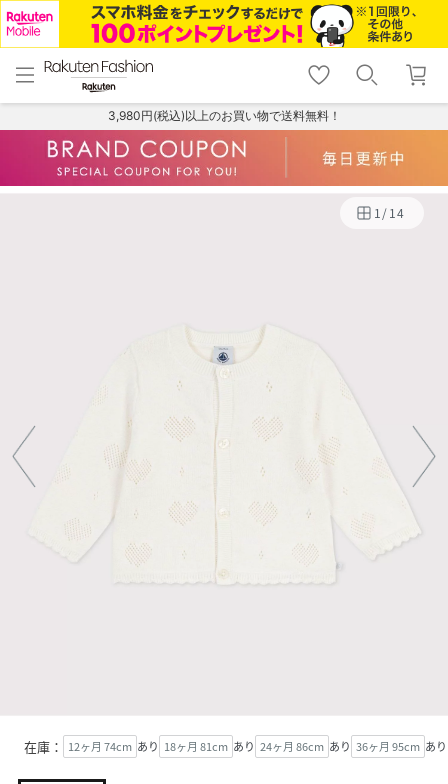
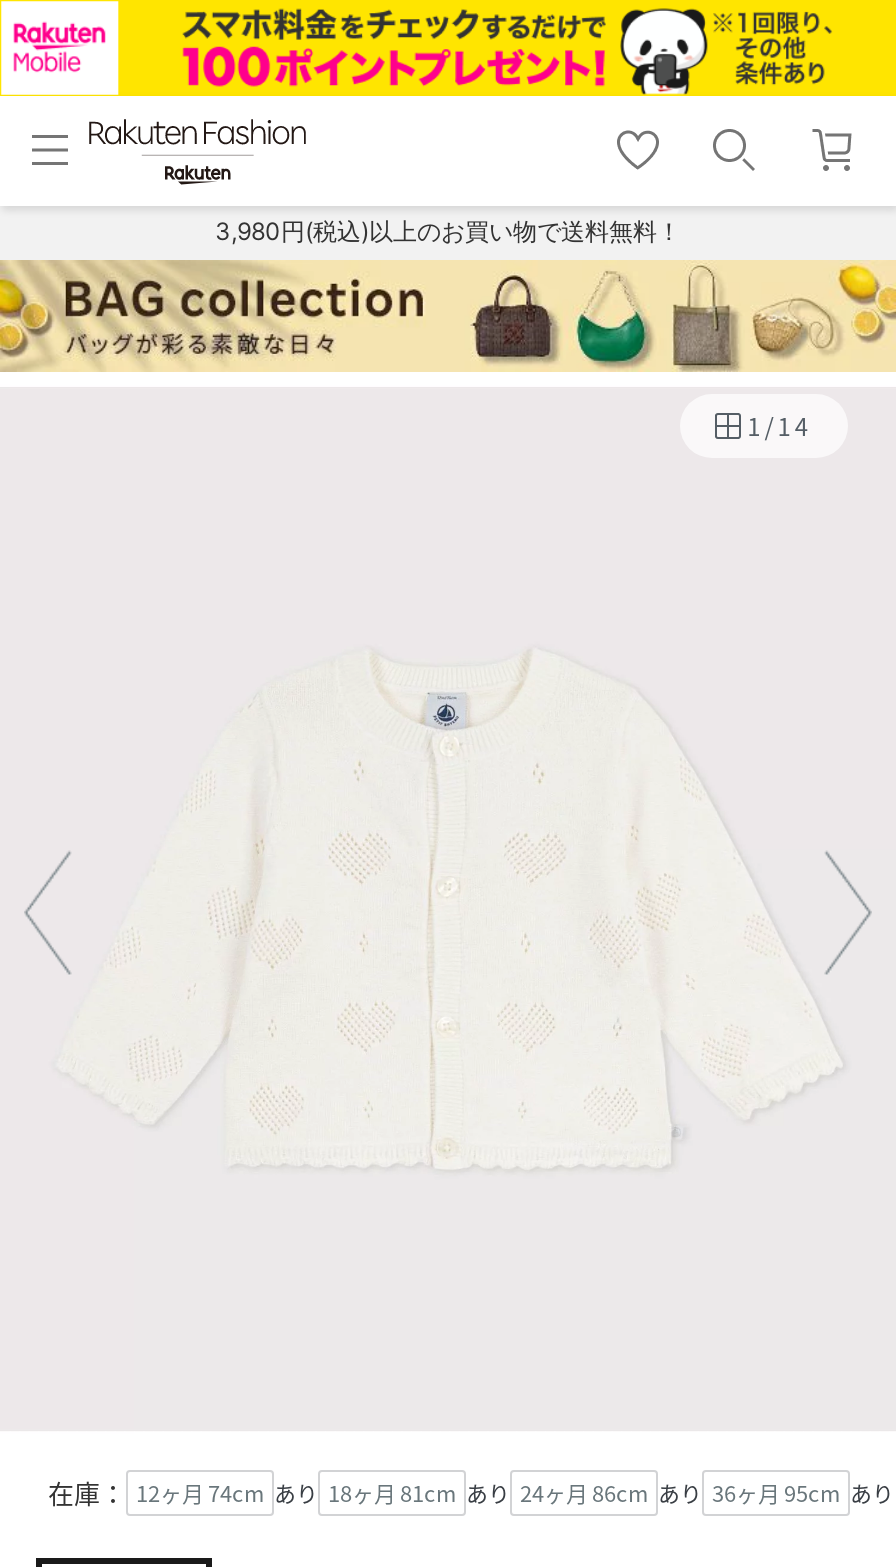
[3,129,445,187] [image] -> [6,260,890,372] [image]

